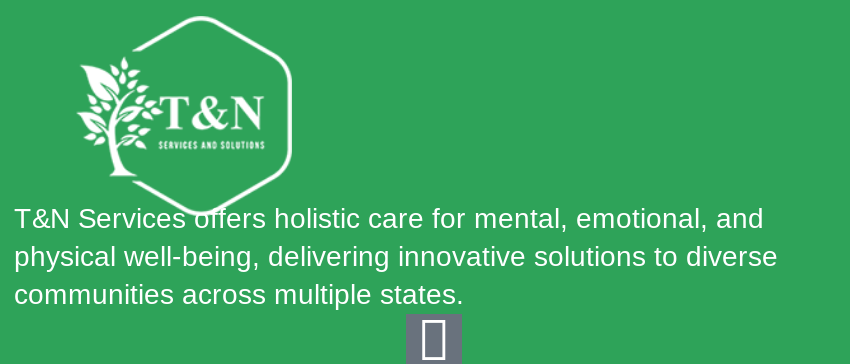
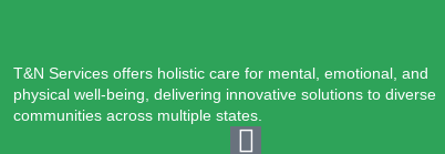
[76,14,294,198] [image] -> none

